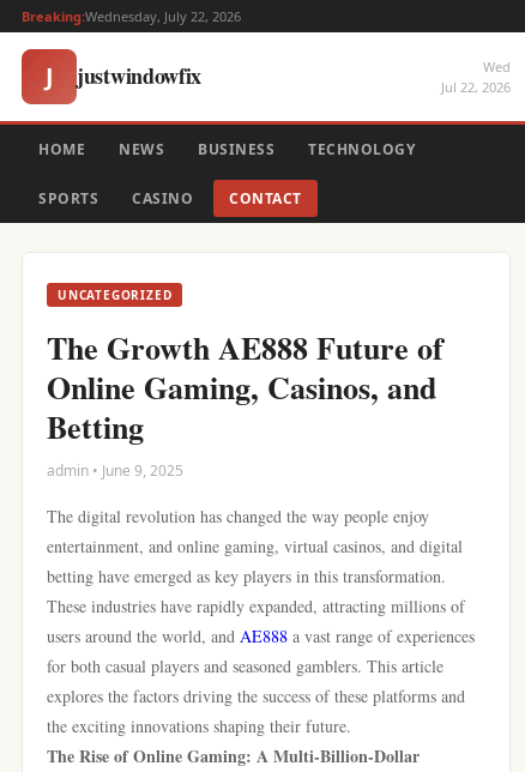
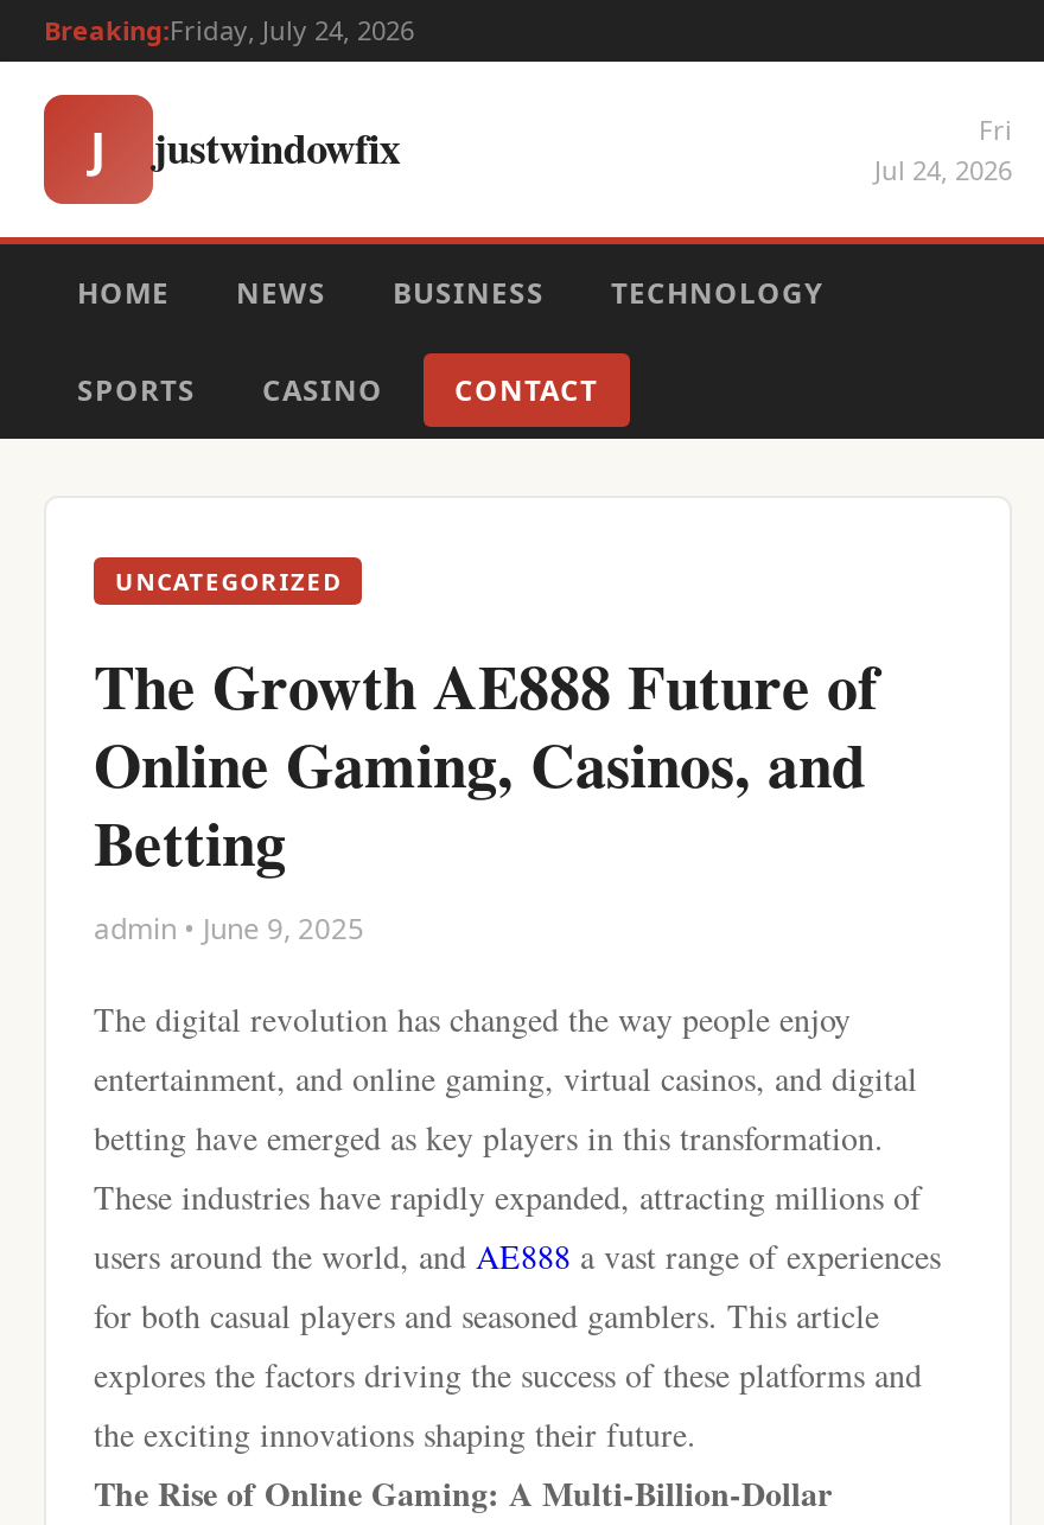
[22,7,241,25] Breaking:Wednesday, July 22, 2026 -> [44,12,414,47] Breaking:Friday, July 24, 2026
[441,58,511,96] Wed | Jul 22, 2026 -> [874,111,1012,187] Fri | Jul 24, 2026

